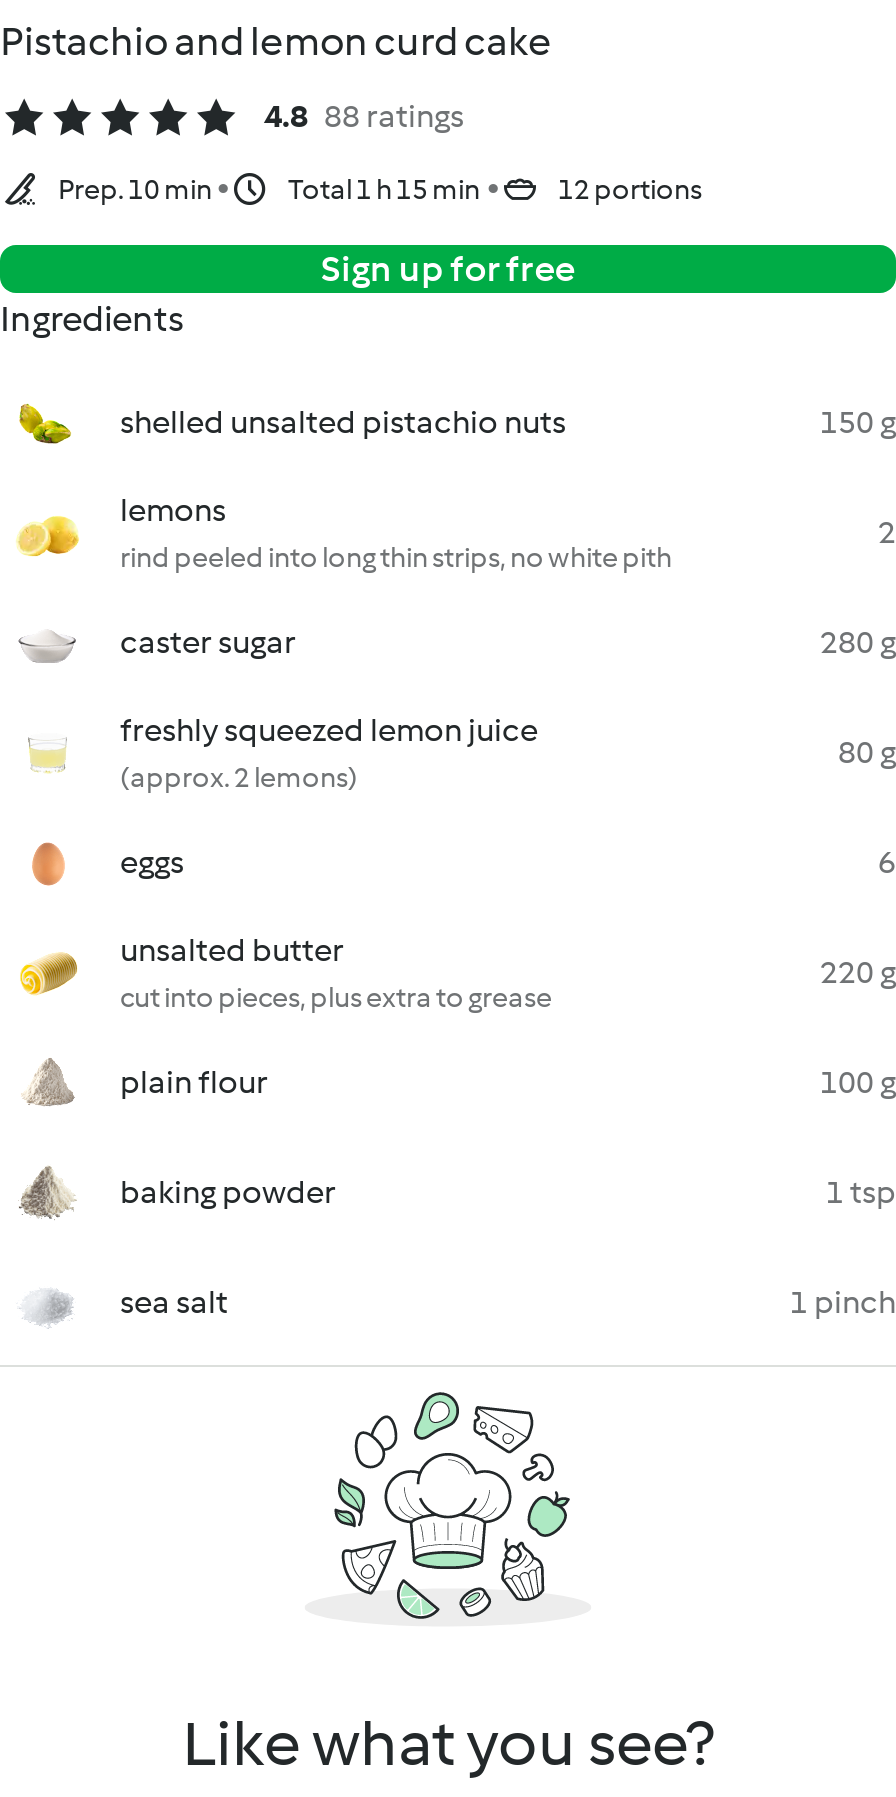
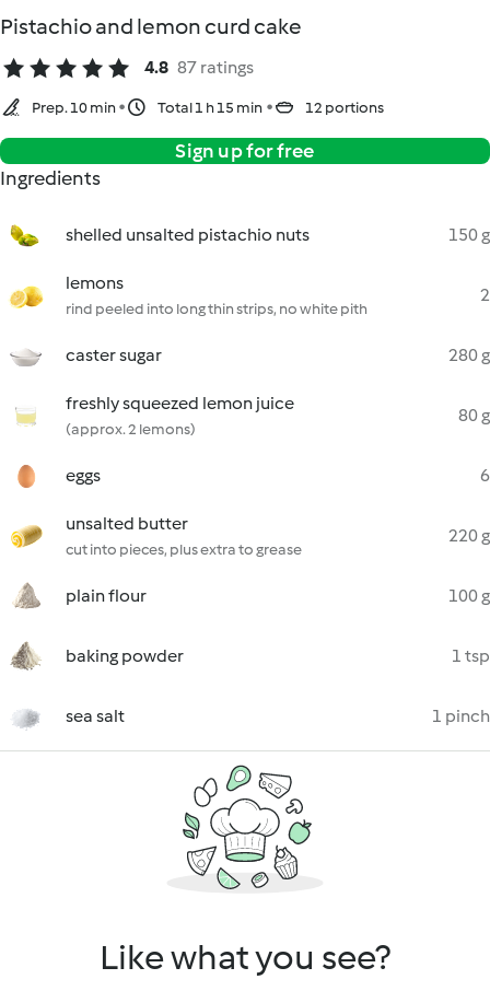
[264,97,464,135] 4.8 88 ratings -> [144,57,254,78] 4.8 87 ratings

